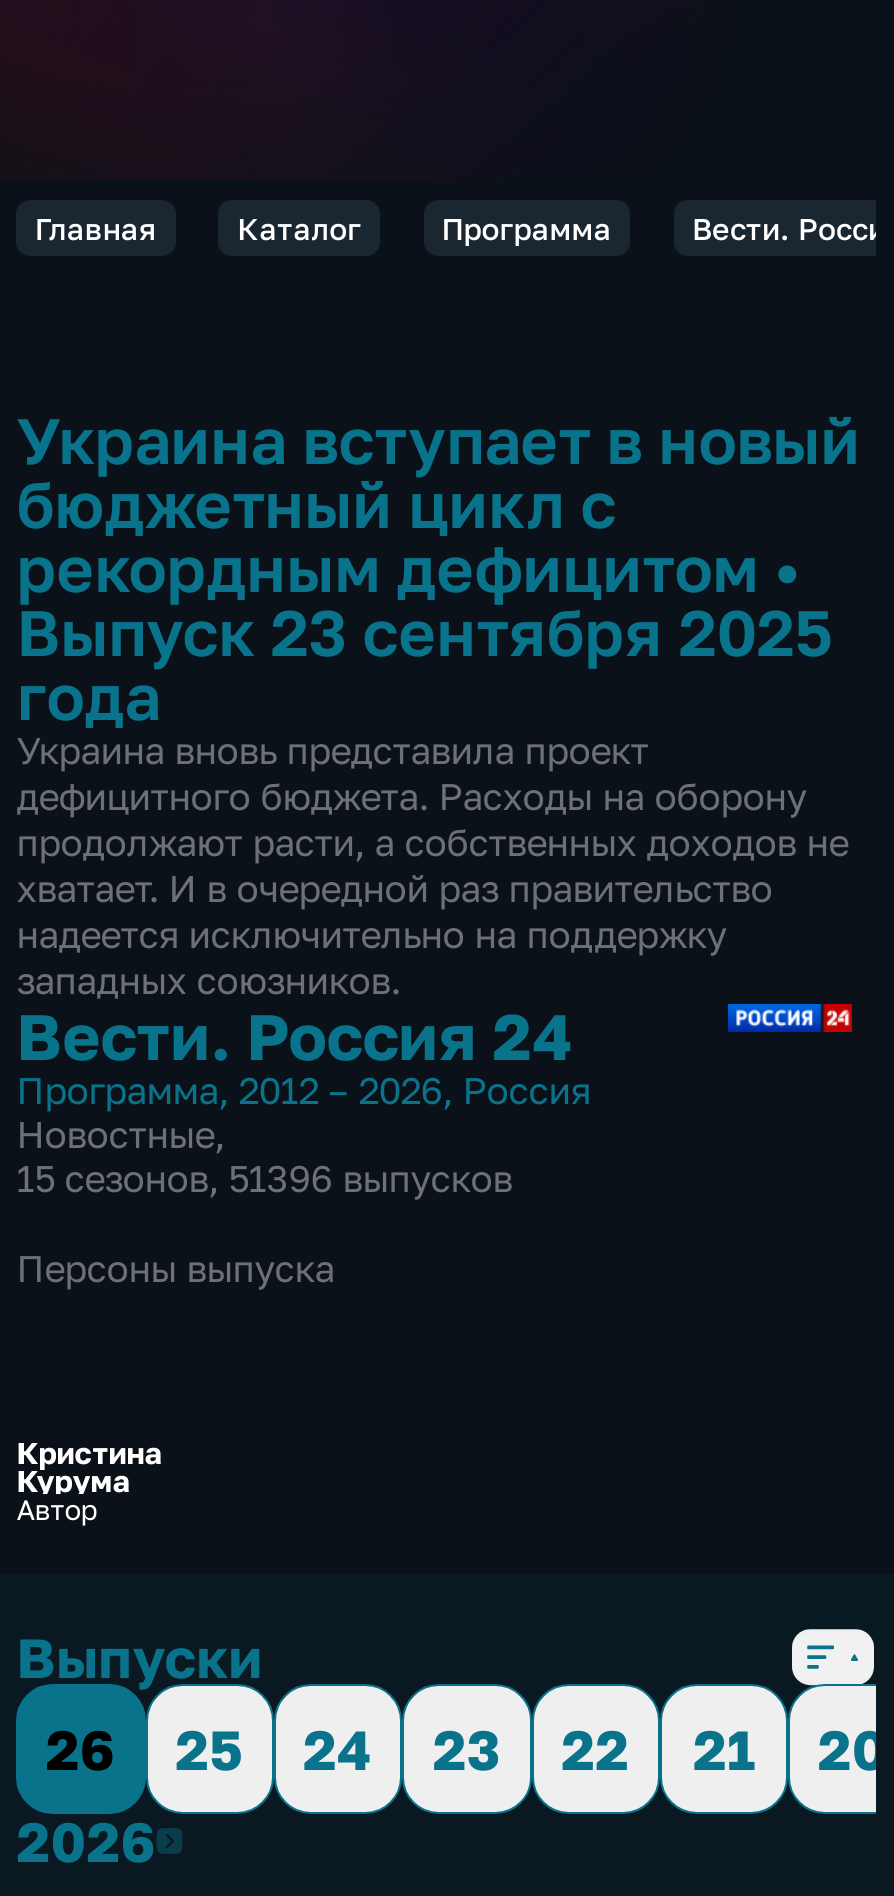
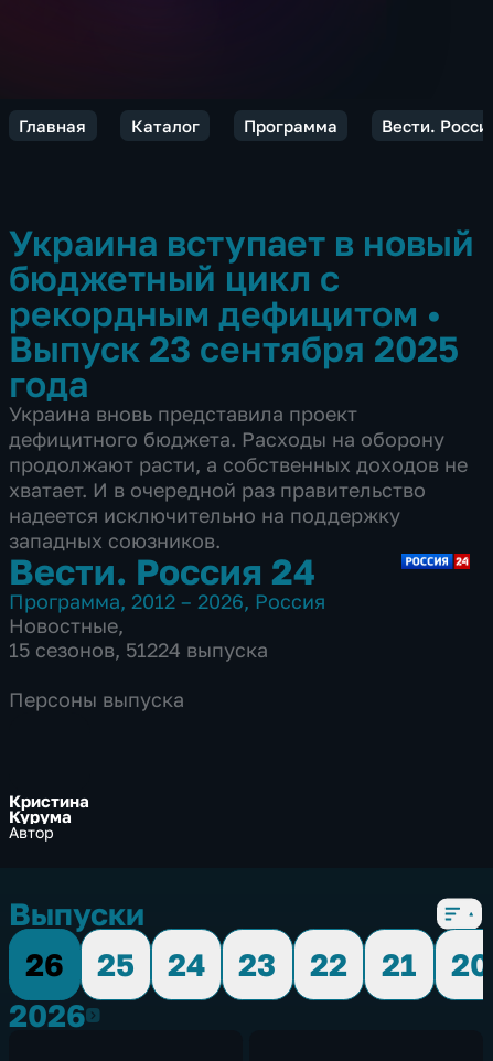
[16,1156,512,1200] 15 сезонов, 51396 выпусков -> [9,637,268,662] 15 сезонов, 51224 выпуска

